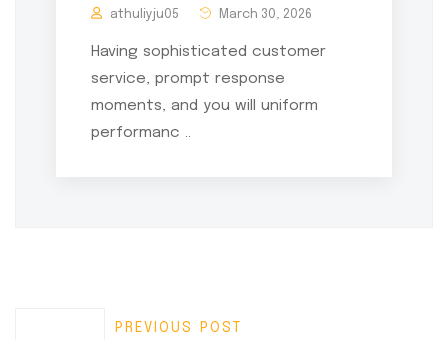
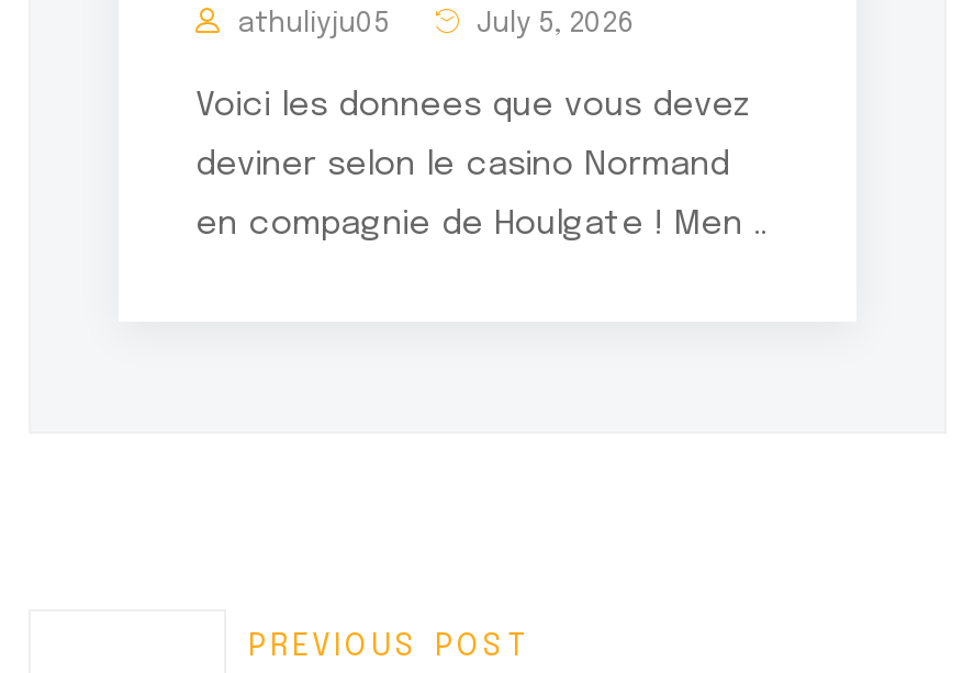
[91,8,326,141] March 30, 2026 | Having sophisticated customer | service, prompt response | moments, and you will uniform | performanc .. -> [195,10,766,243] July 5, 2026 | Voici les donnees que vous devez | deviner selon le casino Normand | en compagnie de Houlgate ! Men ..

